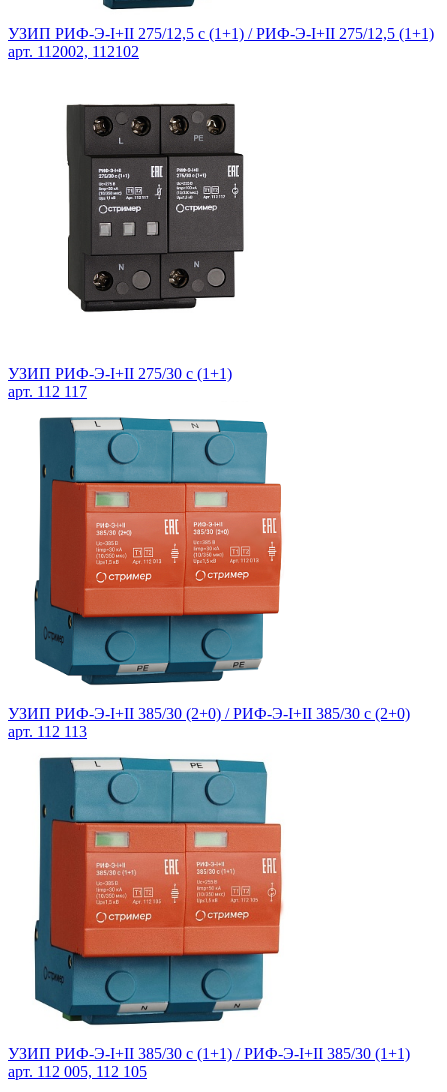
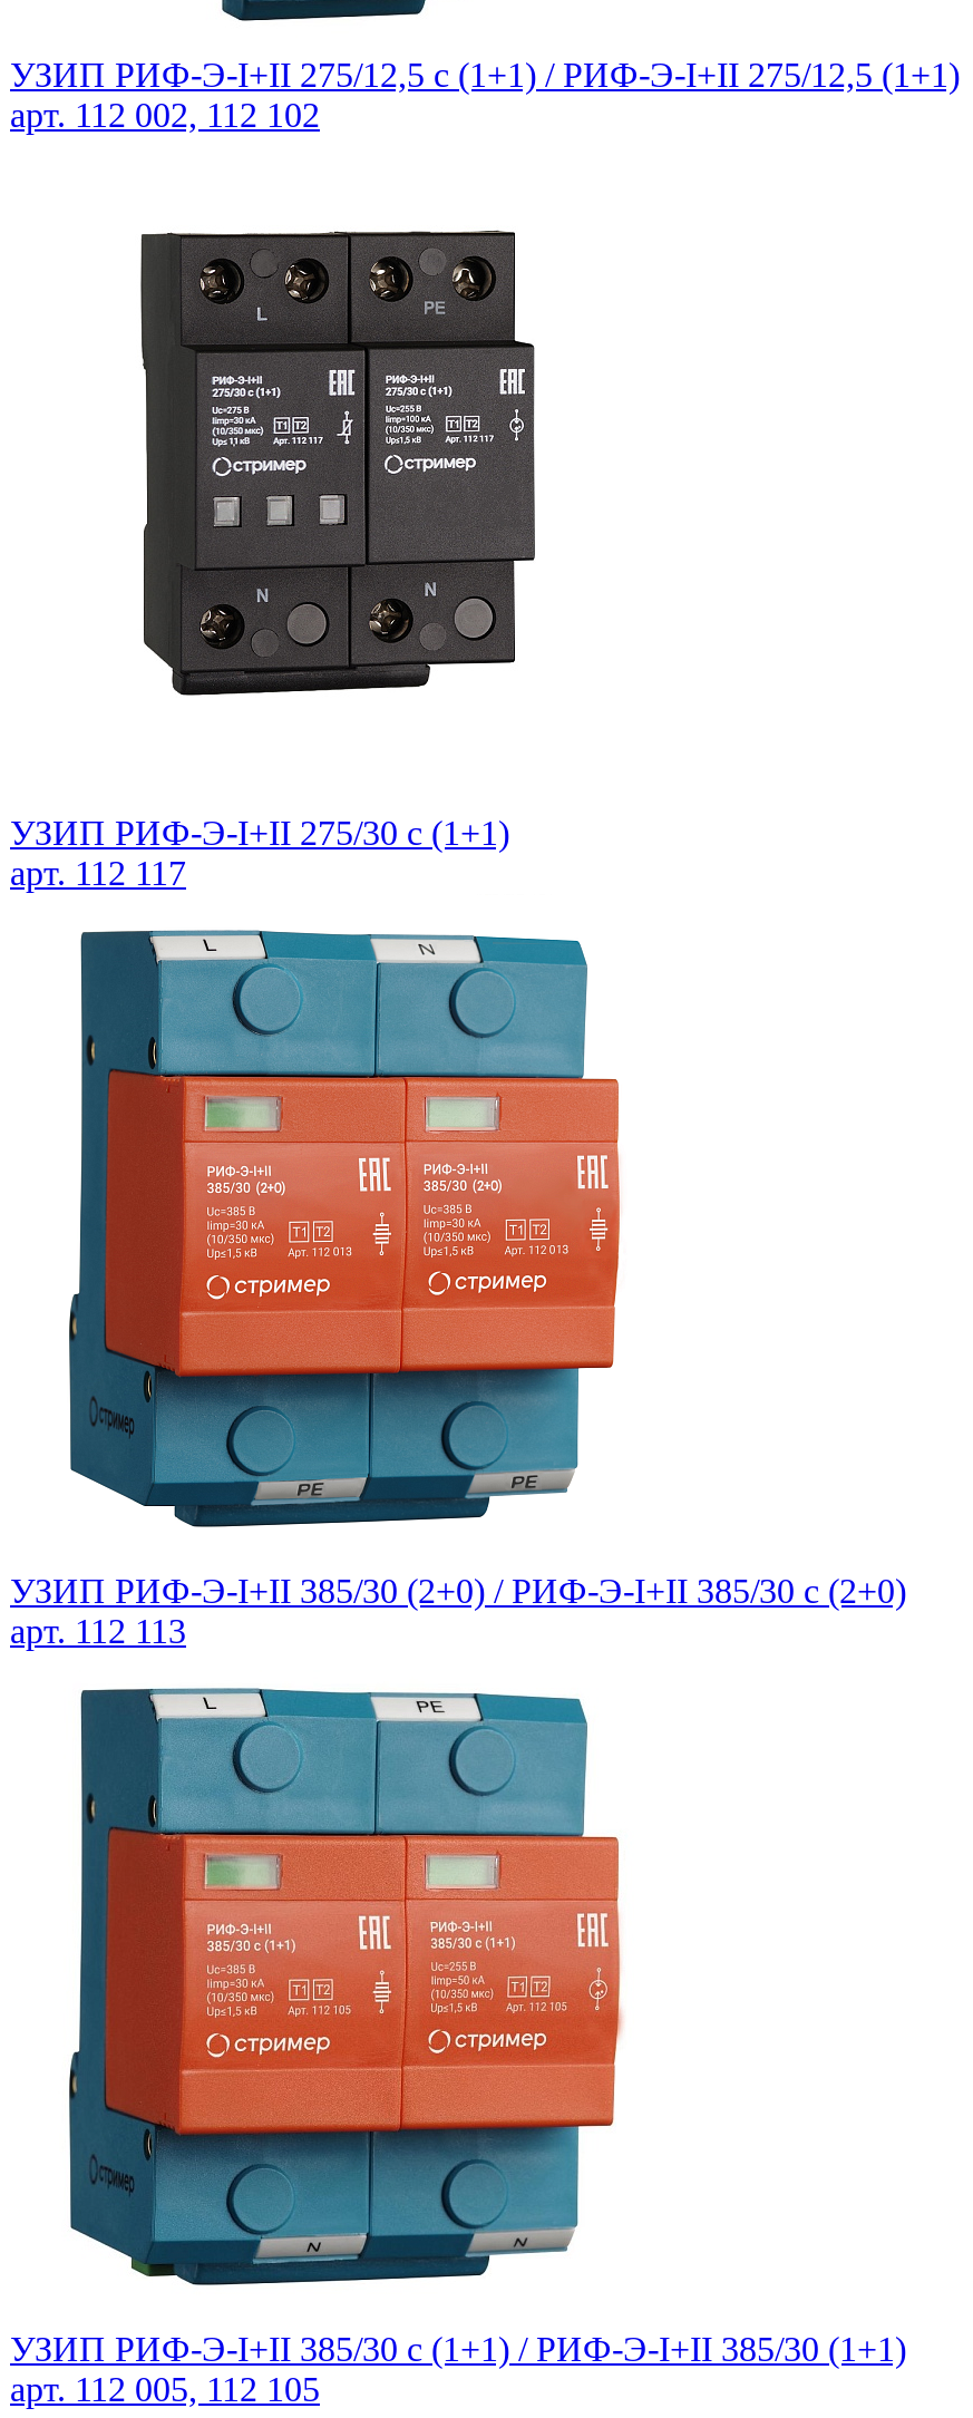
[8,43,139,60] арт. 112002, 112102 -> [10,96,320,134] арт. 112 002, 112 102

